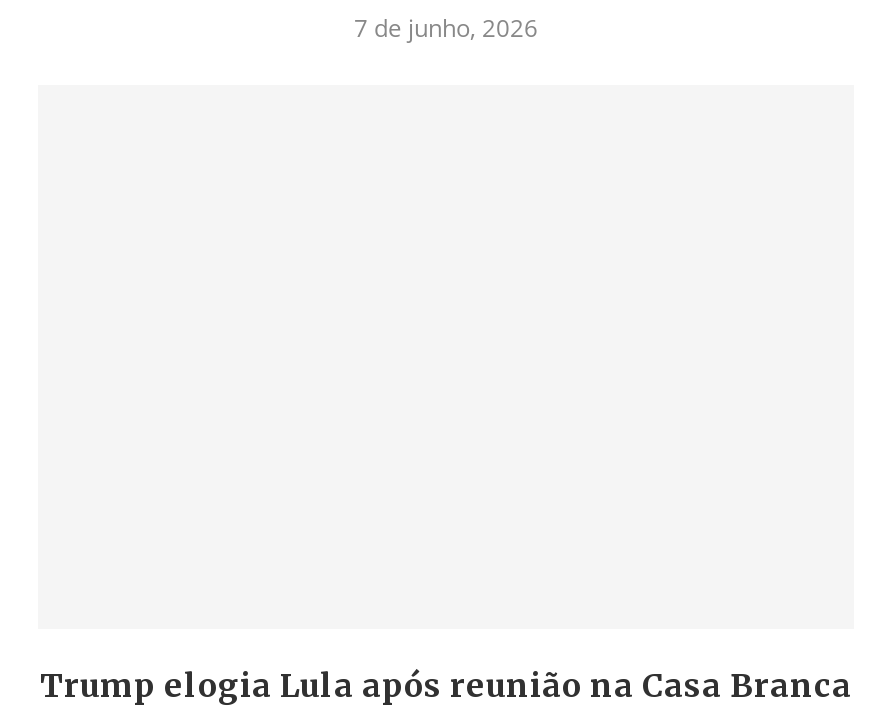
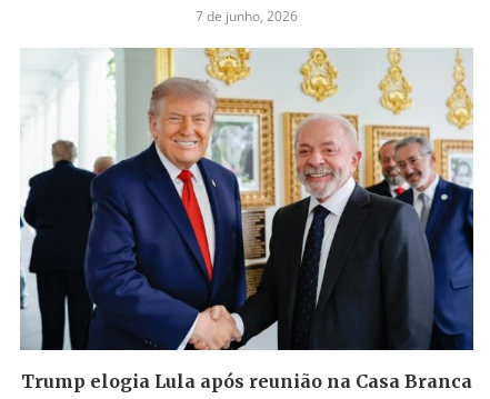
none -> [19,47,474,351] [image]

